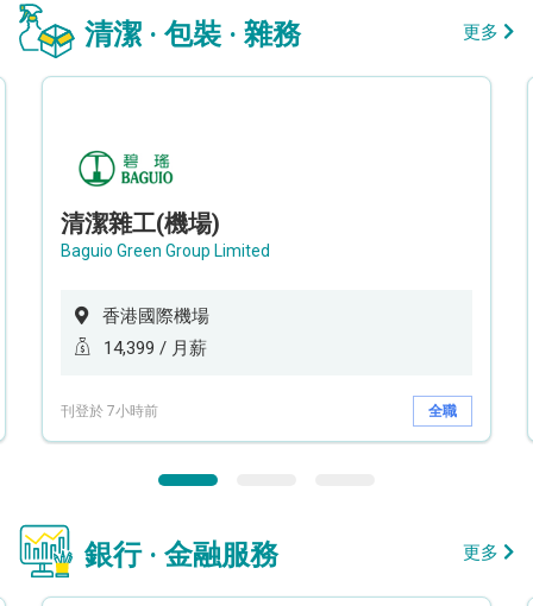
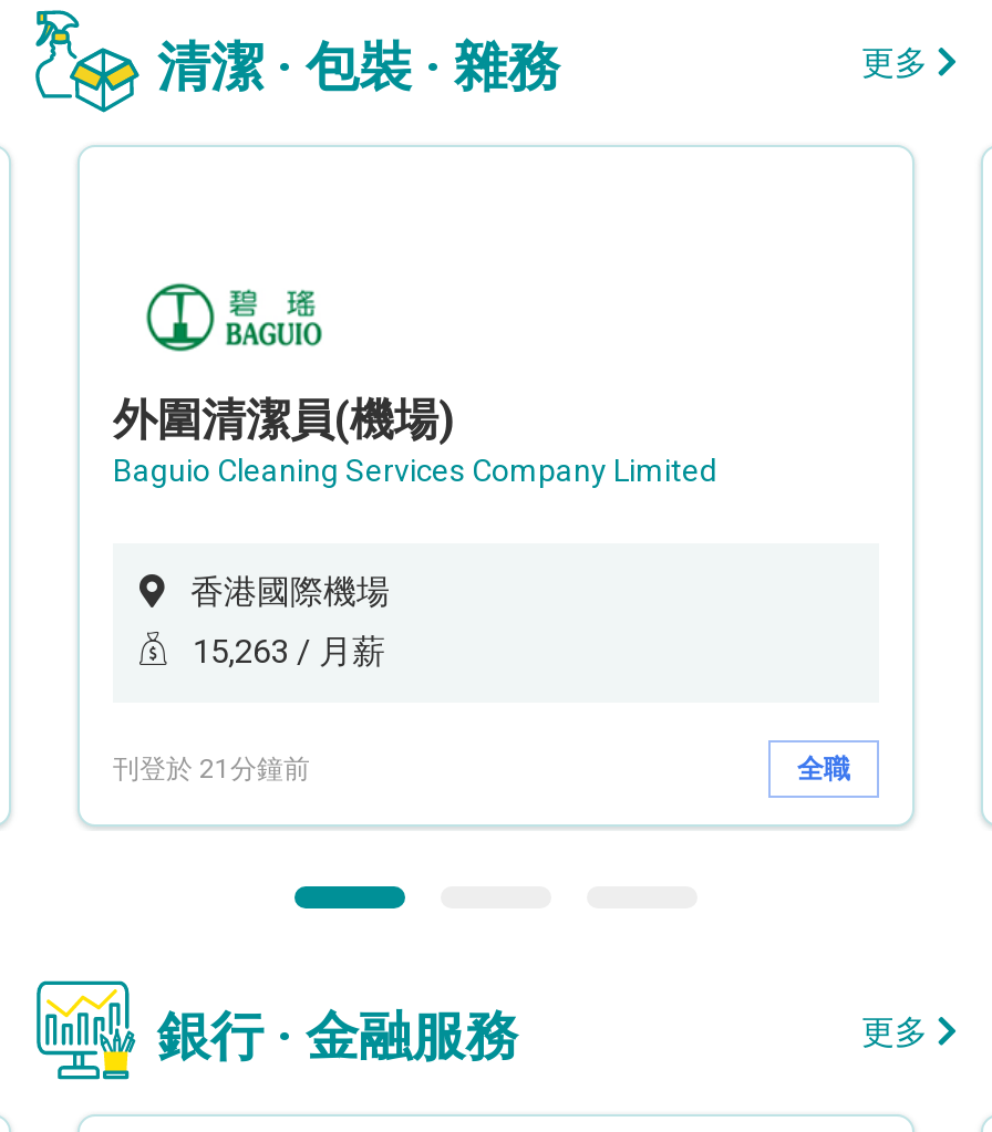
[61,209,270,260] 清潔雜工(機場) | Baguio Green Group Limited -> [113,393,717,488] 外圍清潔員(機場) | Baguio Cleaning Services Company Limited
[104,338,207,359] 14,399 / 月薪 -> [193,632,385,672] 15,263 / 月薪
[61,402,158,419] 刊登於 7小時前 -> [113,752,310,783] 刊登於 21分鐘前

